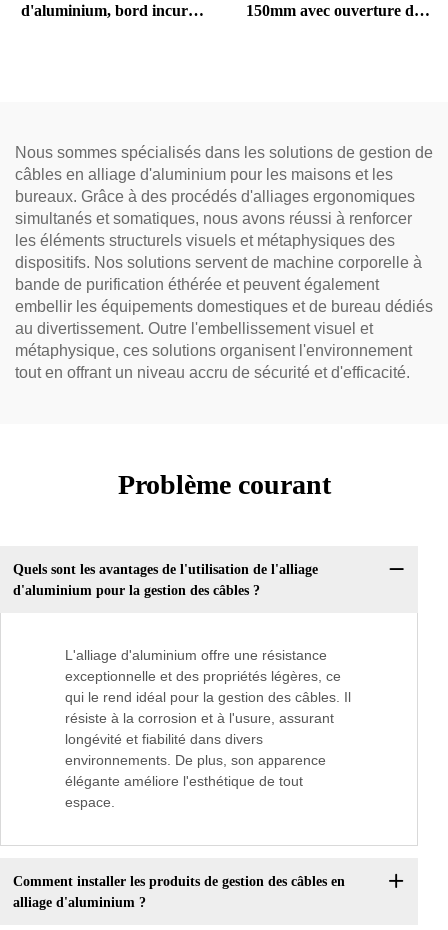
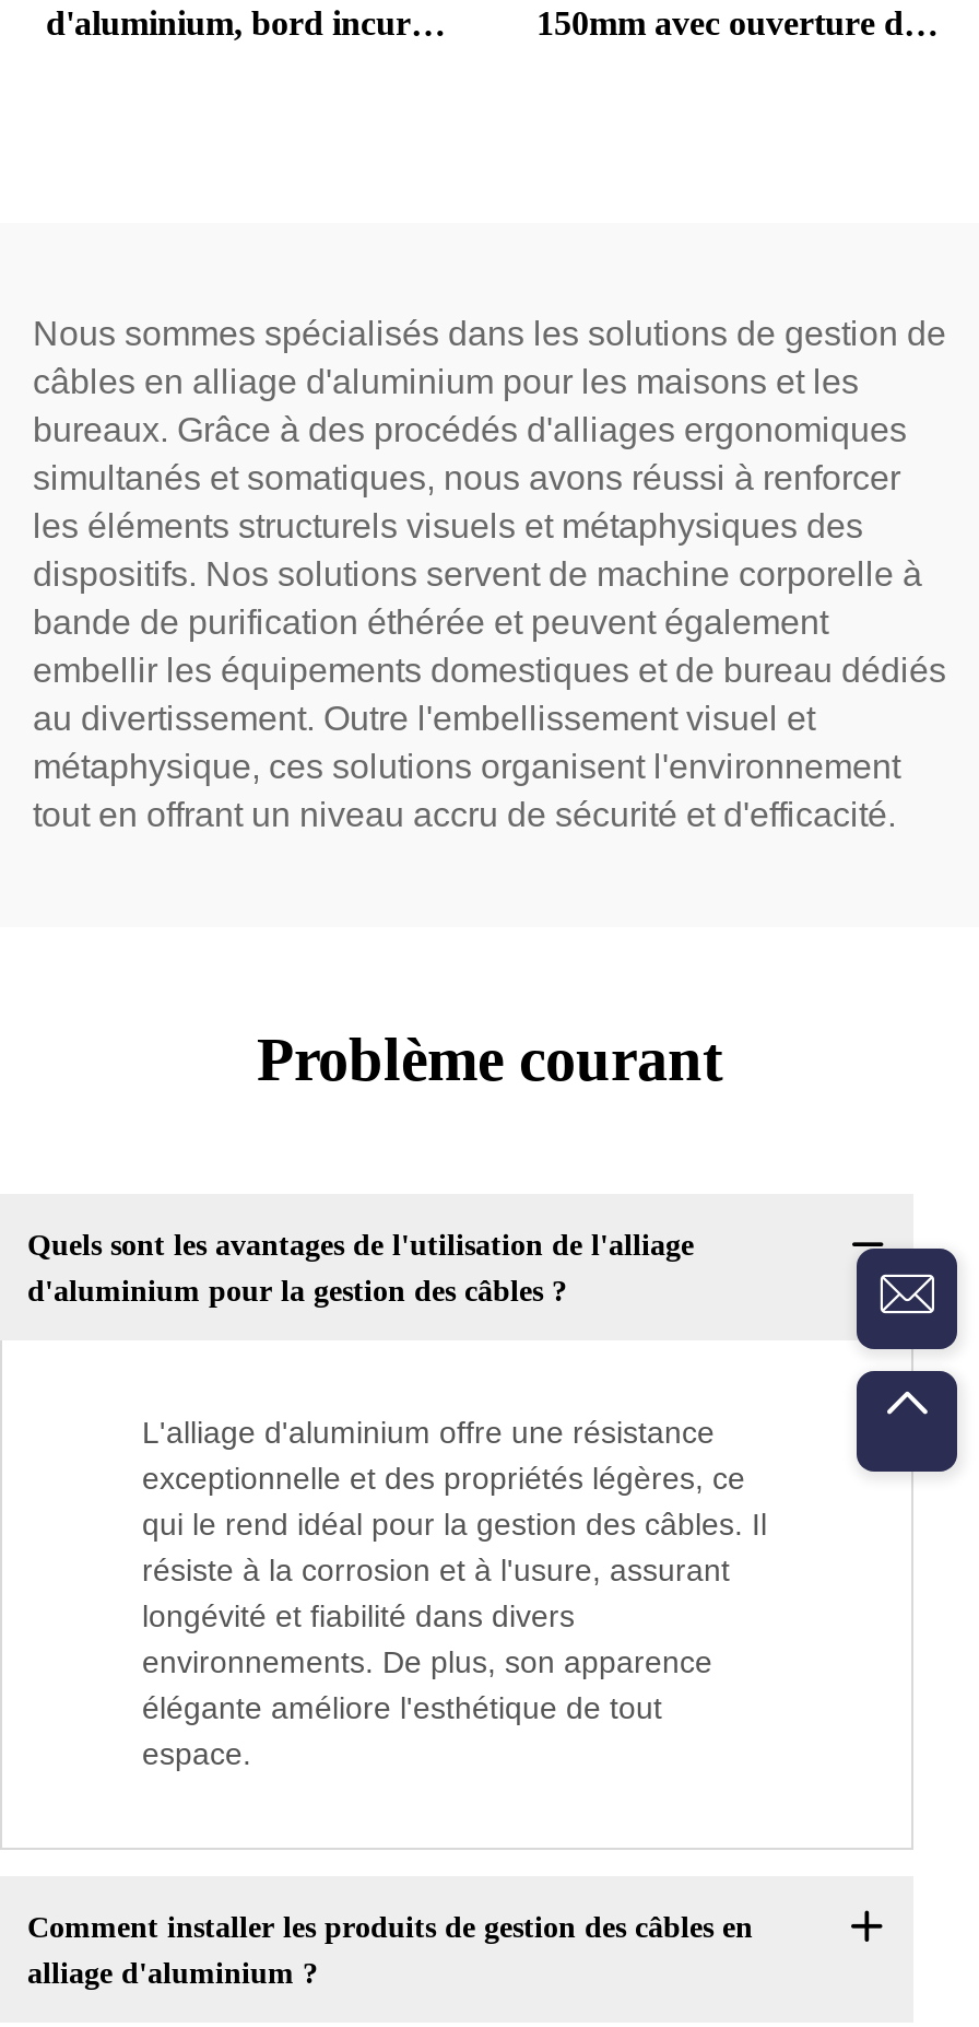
none -> [854,1246,962,1354] [image]
none -> [854,1369,962,1476] [image]

